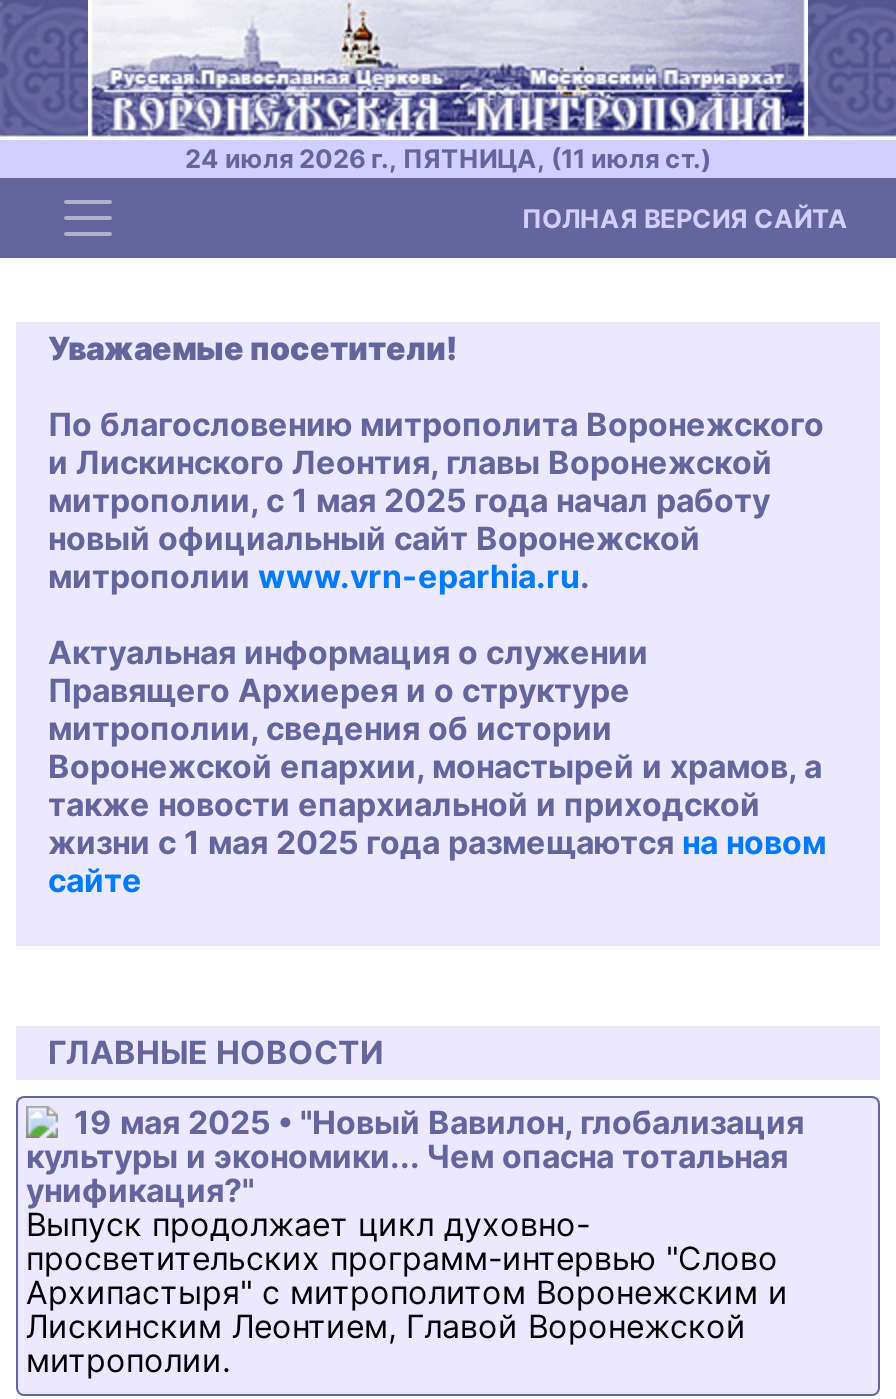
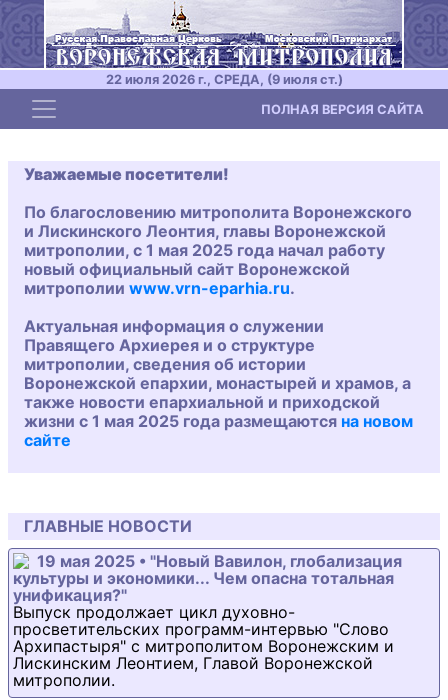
[185,144,711,174] 24 июля 2026 г., ПЯТНИЦА, (11 июля ст.) -> [105,72,342,87] 22 июля 2026 г., СРЕДА, (9 июля ст.)

